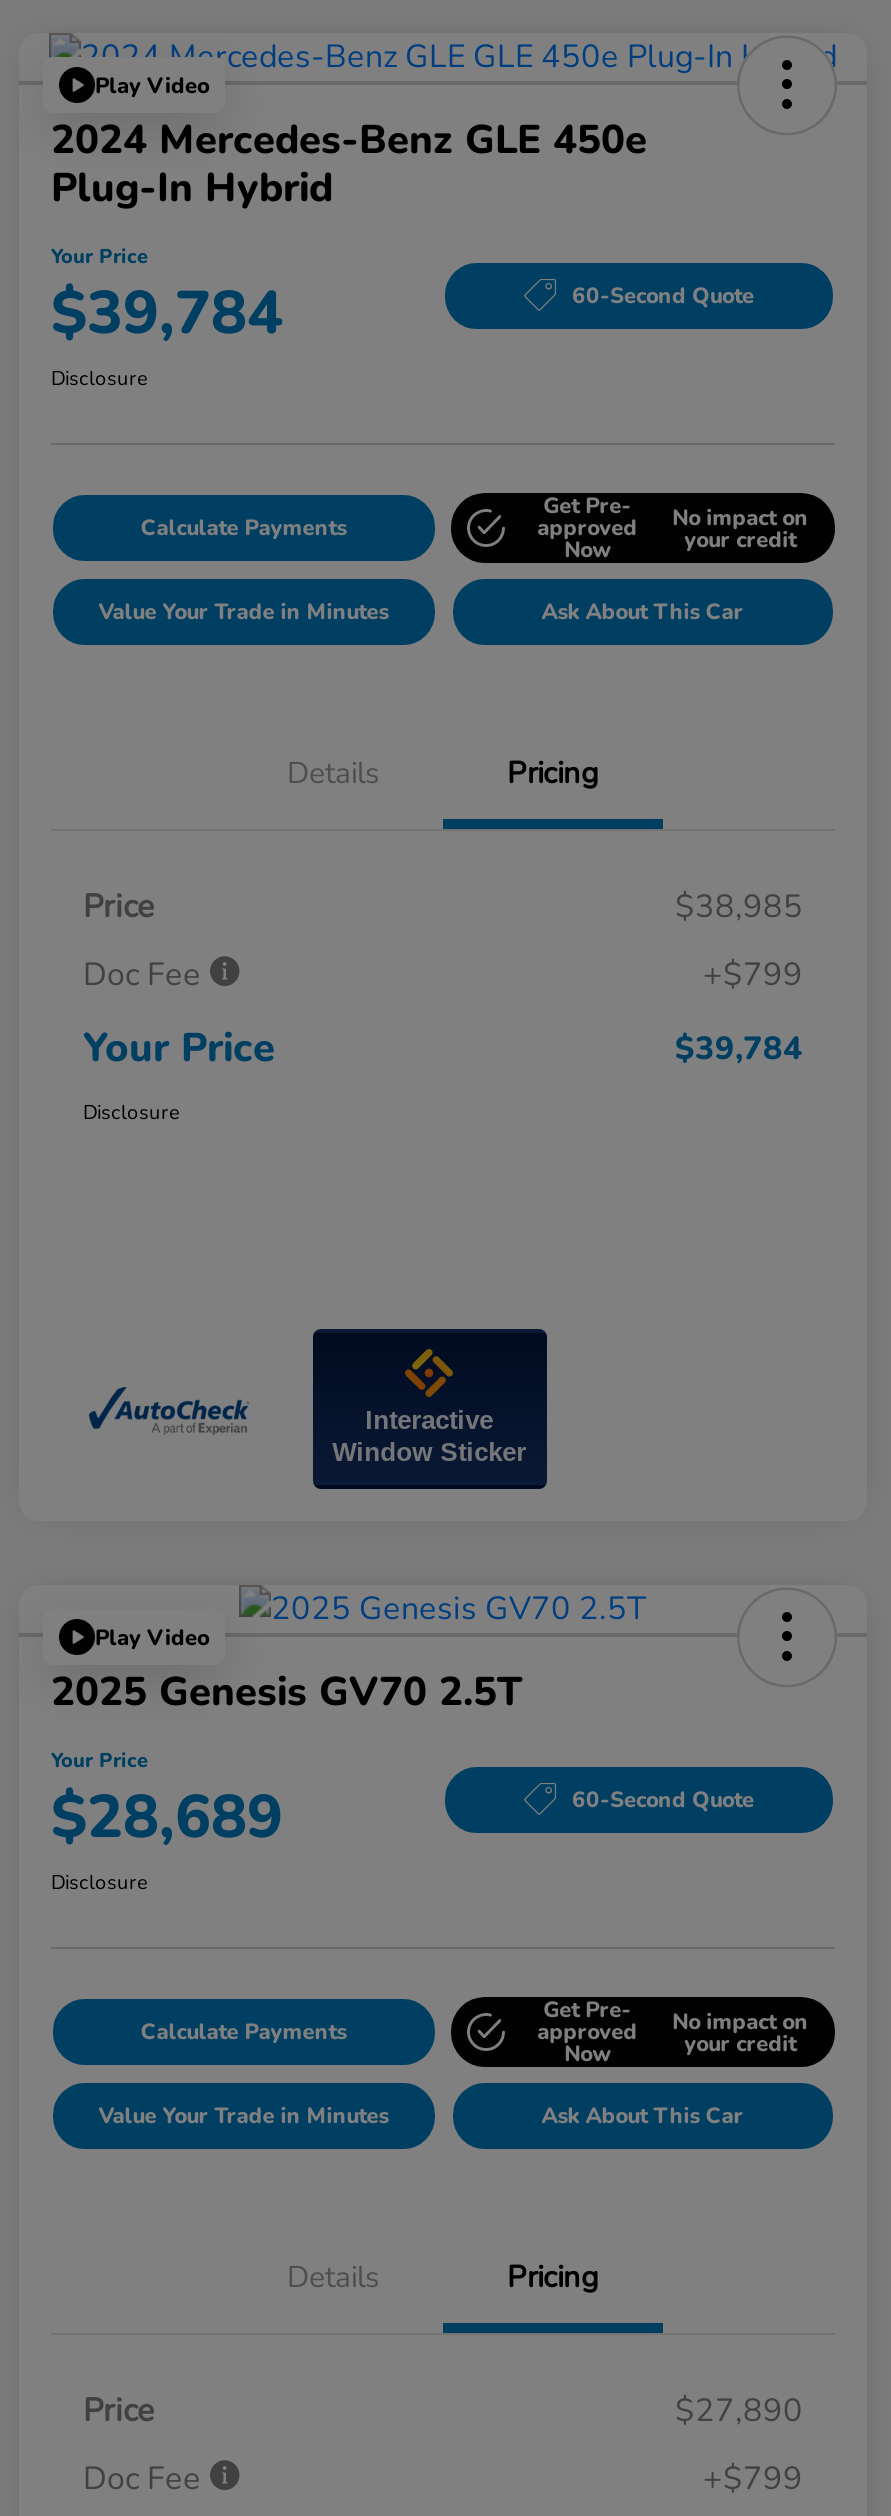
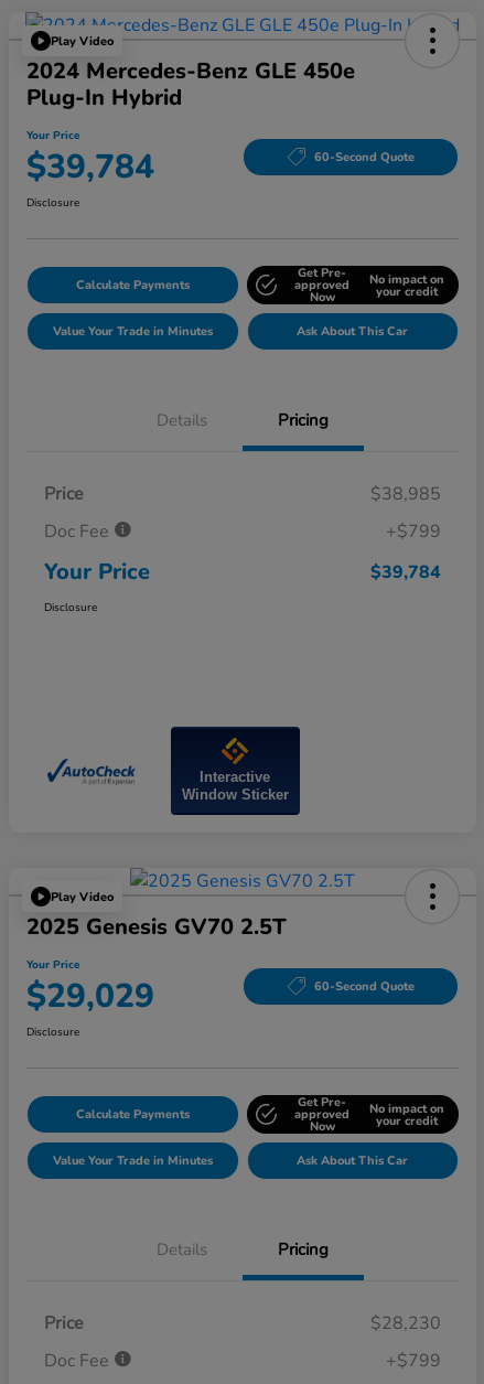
[51,1777,283,1859] $28,689 -> [26,974,154,1019] $29,029
[675,2389,803,2433] $27,890 -> [370,1311,441,1336] $28,230

